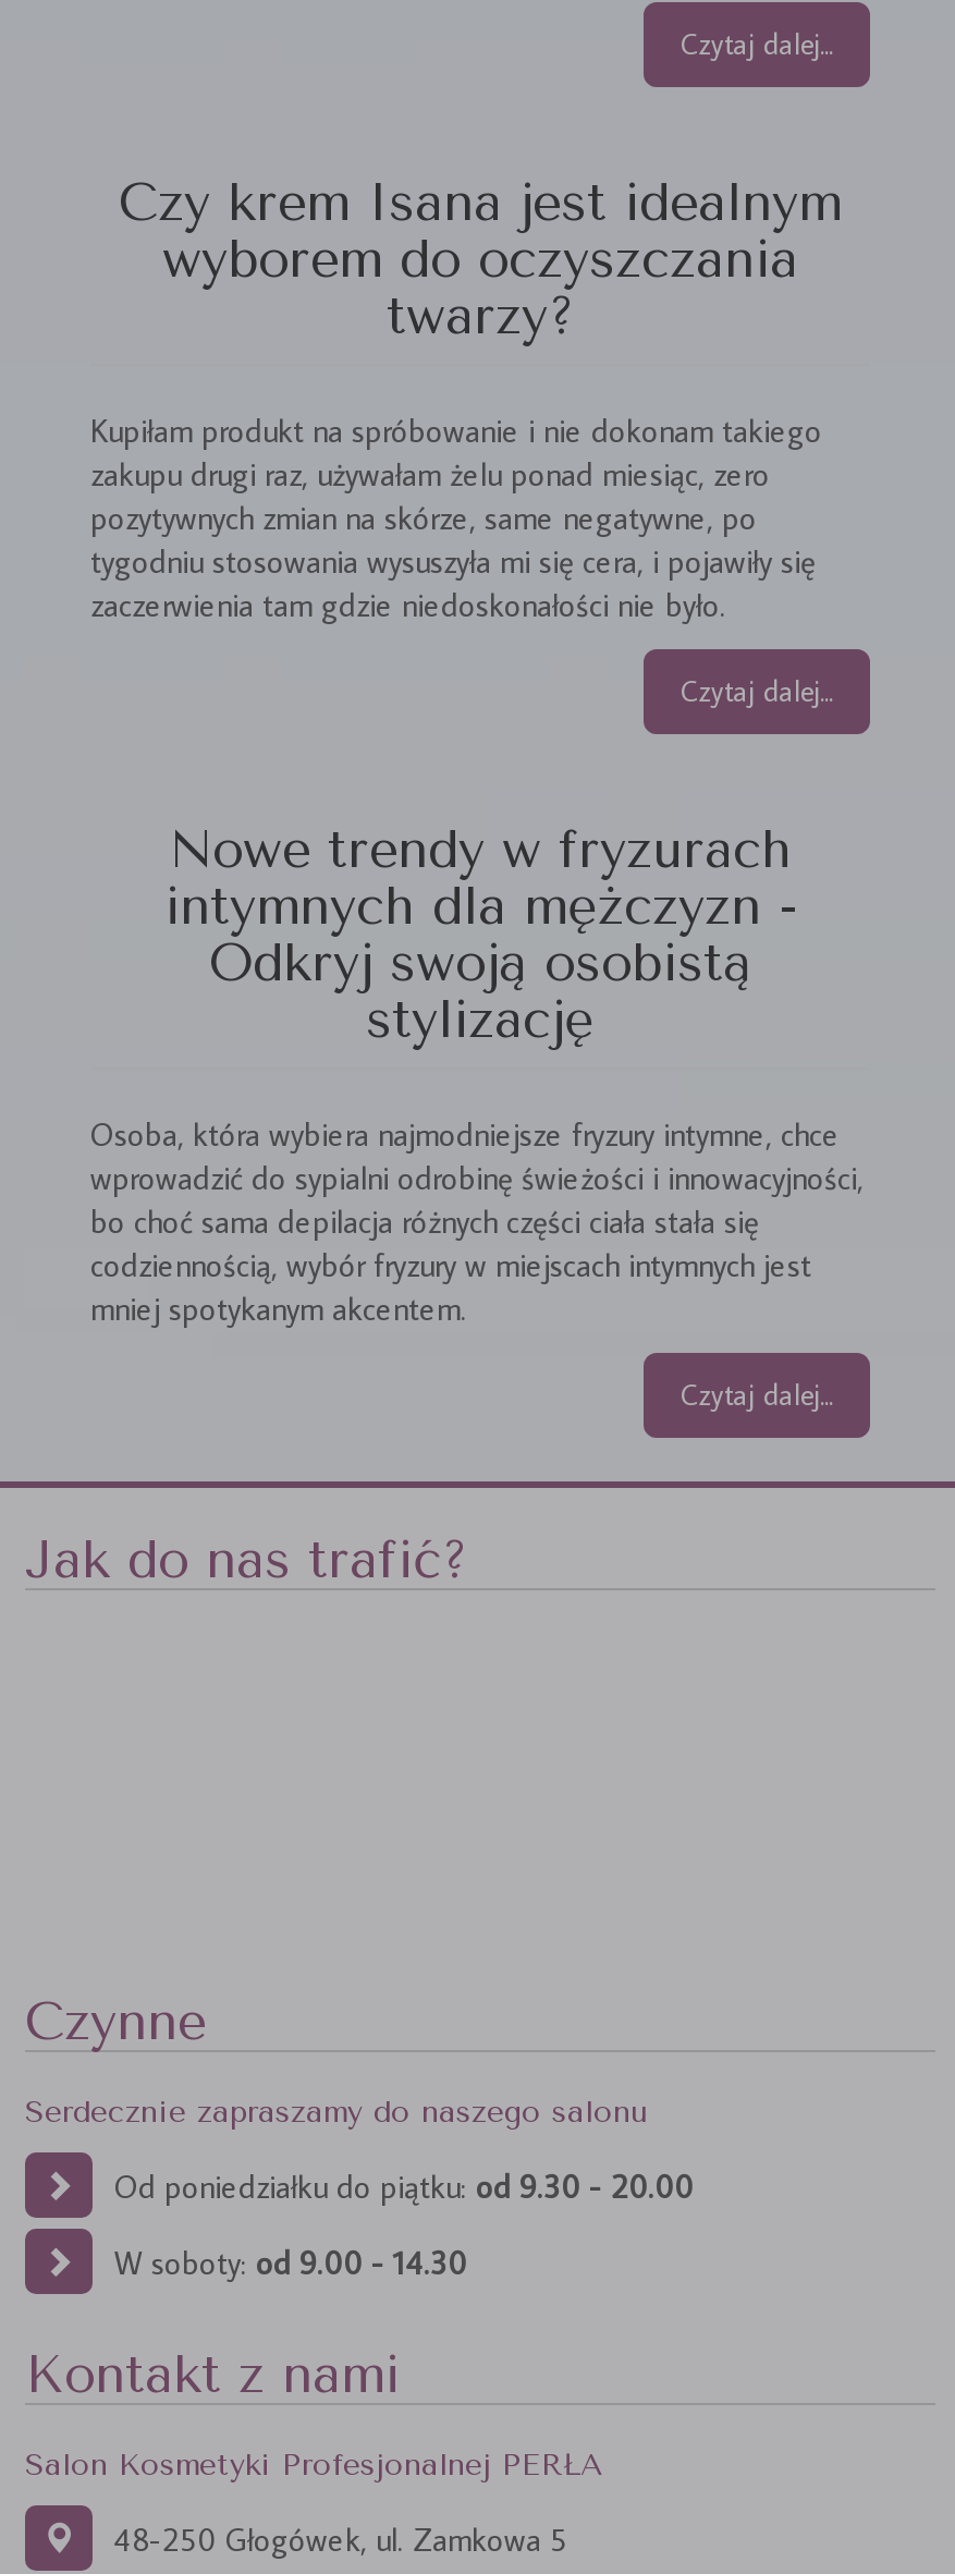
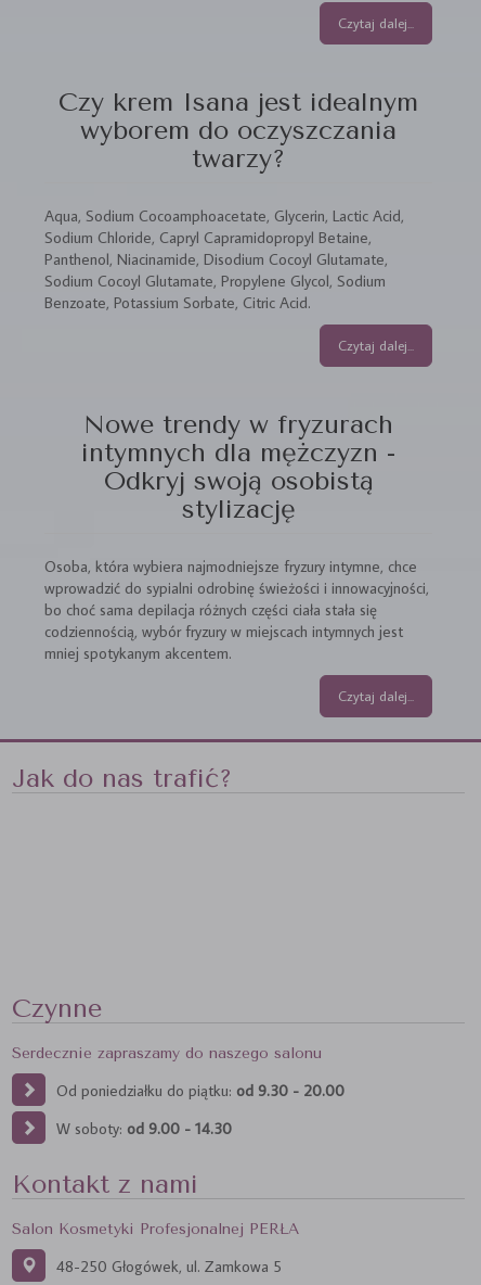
[90,410,822,625] Kupiłam produkt na spróbowanie i nie dokonam takiego | zakupu drugi raz, używałam żelu ponad miesiąc, zero | pozytywnych zmian na skórze, same negatywne, po | tygodniu stosowania wysuszyła mi się cera, i pojawiły się | zaczerwienia tam gdzie niedoskonałości nie było. -> [44,205,404,313] Aqua, Sodium Cocoamphoacetate, Glycerin, Lactic Acid, | Sodium Chloride, Capryl Capramidopropyl Betaine, | Panthenol, Niacinamide, Disodium Cocoyl Glutamate, | Sodium Cocoyl Glutamate, Propylene Glycol, Sodium | Benzoate, Potassium Sorbate, Citric Acid.

